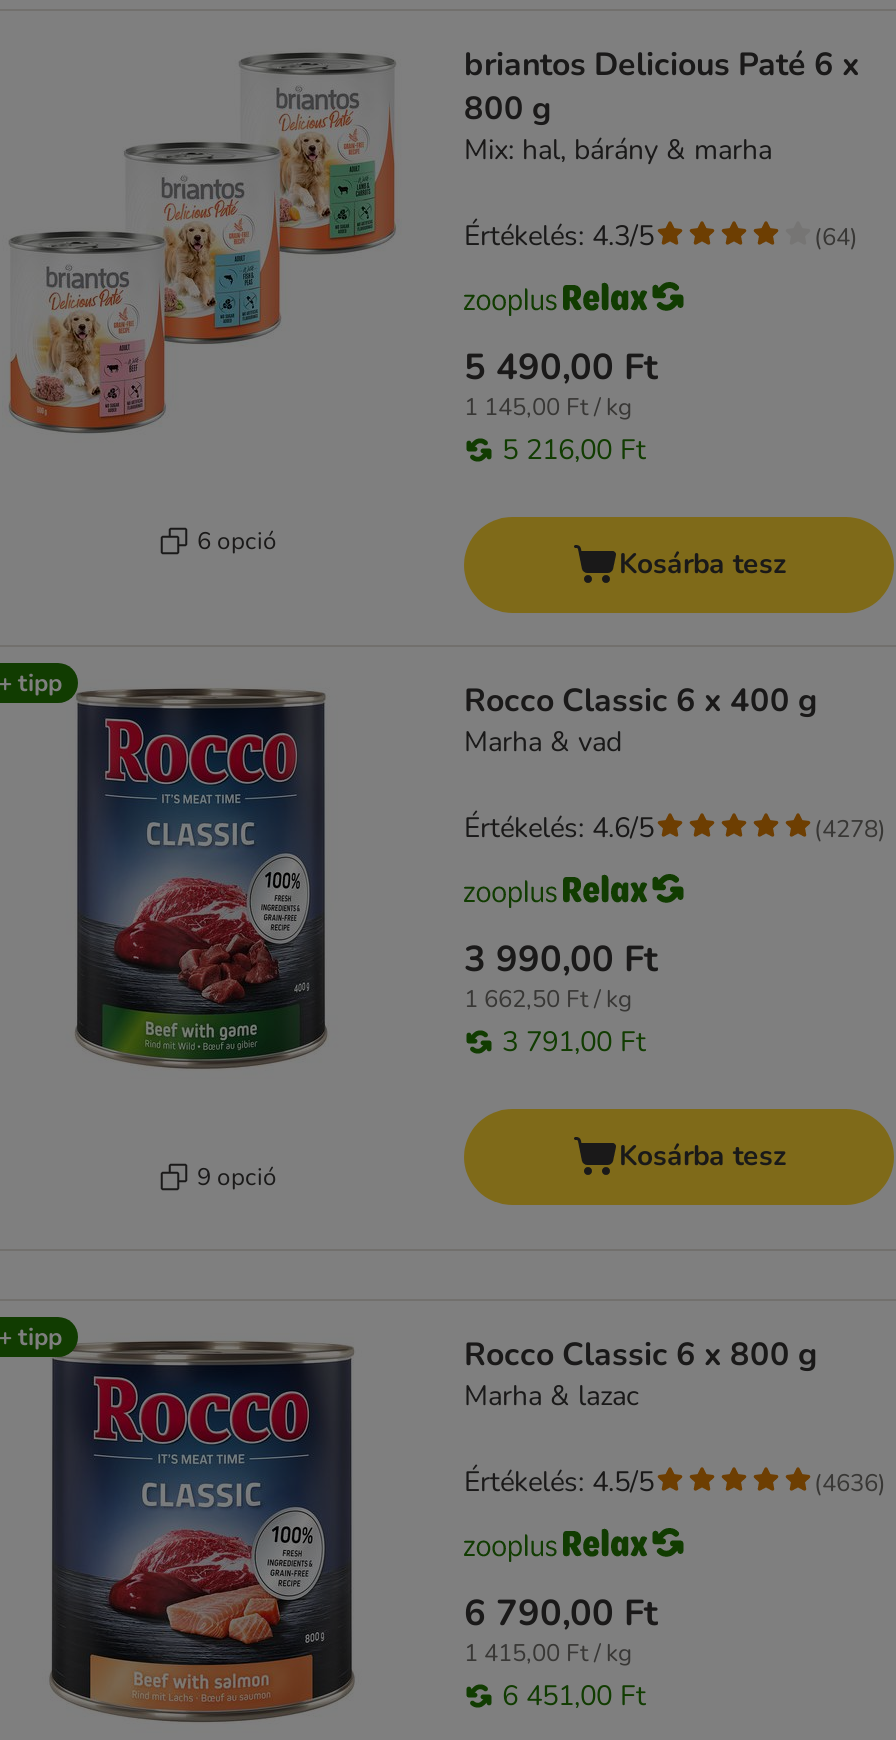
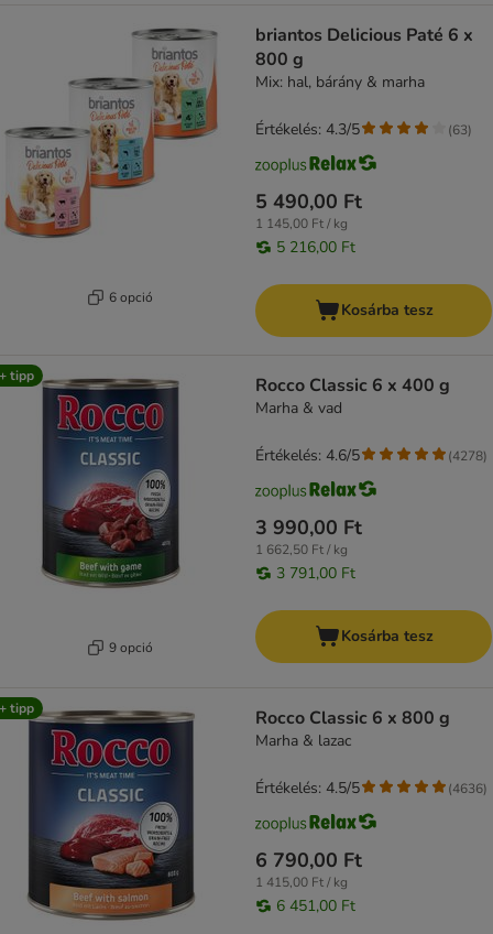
[814,220,858,252] (64) -> [448,121,472,138] (63)

